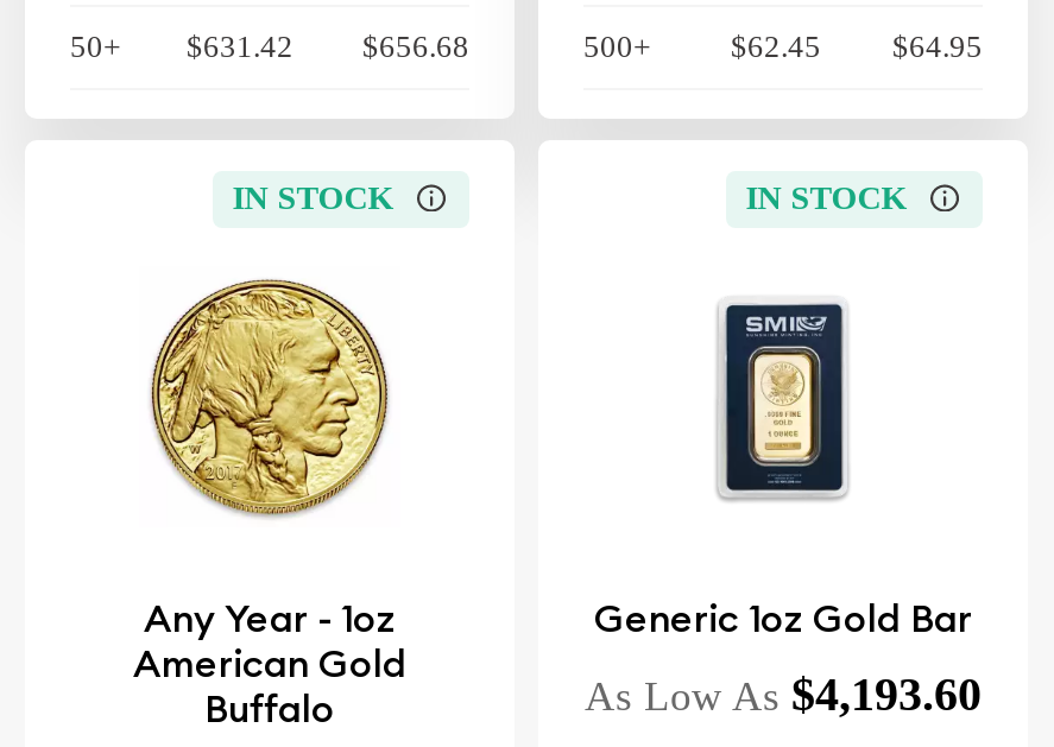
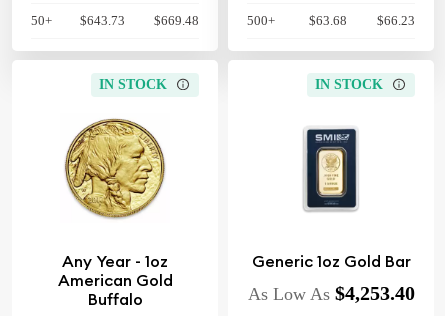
[187,28,294,63] $631.42 -> [80,13,125,28] $643.73
[362,28,469,63] $656.68 -> [154,13,199,28] $669.48
[731,28,821,63] $62.45 -> [309,13,347,28] $63.68
[892,28,983,63] $64.95 -> [377,13,415,28] $66.23
[585,669,982,721] As Low As $4,193.60 -> [247,282,414,304] As Low As $4,253.40

